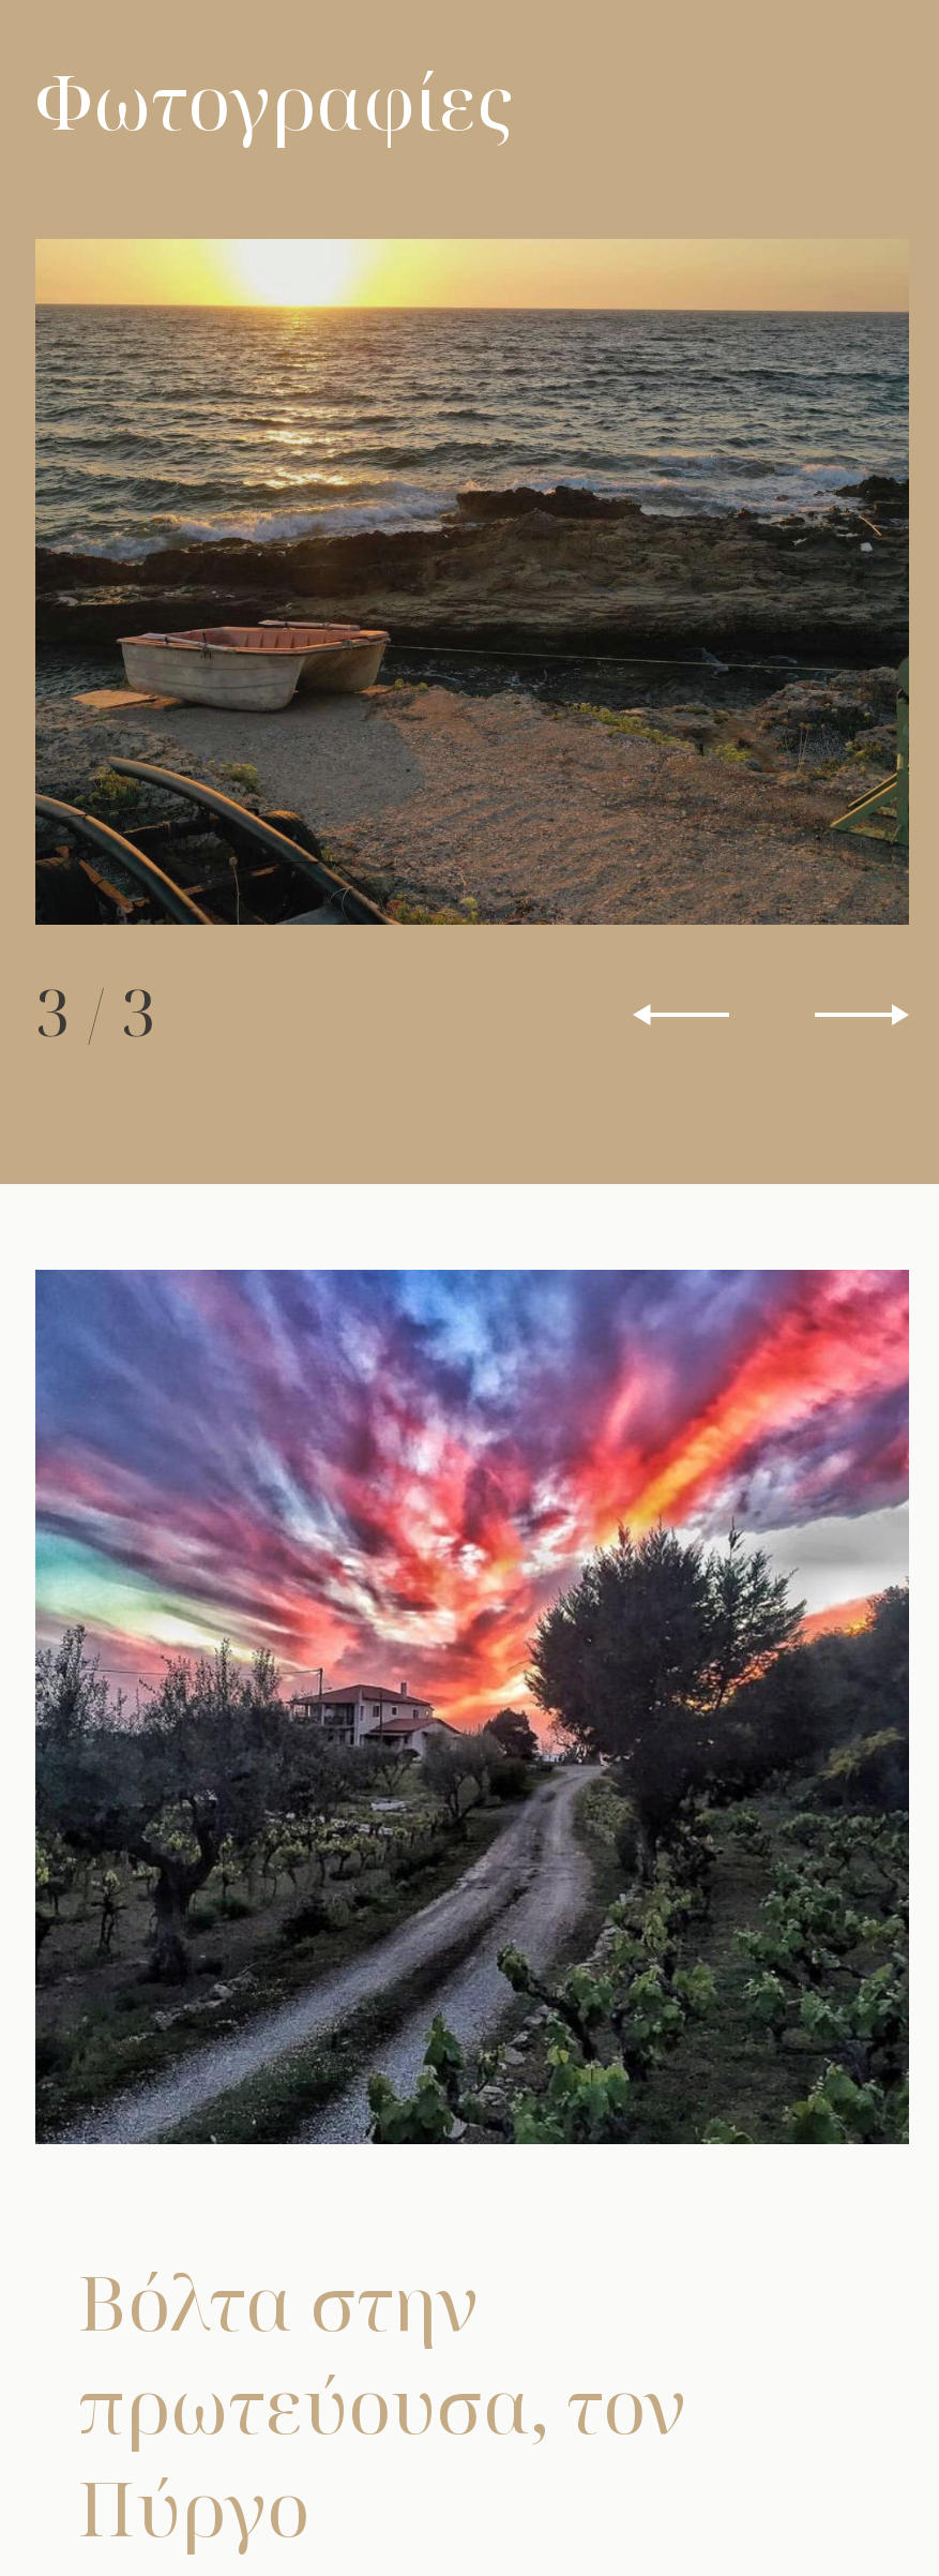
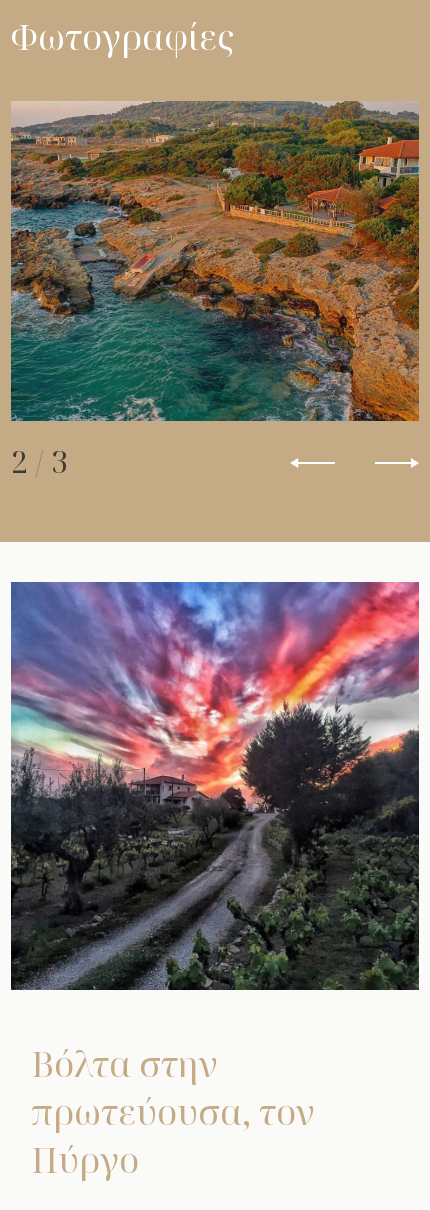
[33,239,911,1055] [image] | 3 / 3 -> [11,100,420,482] [image] | 2 / 3

